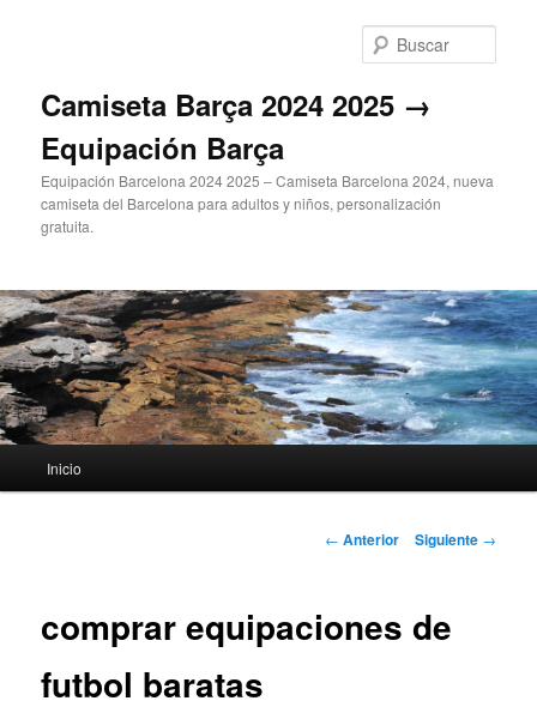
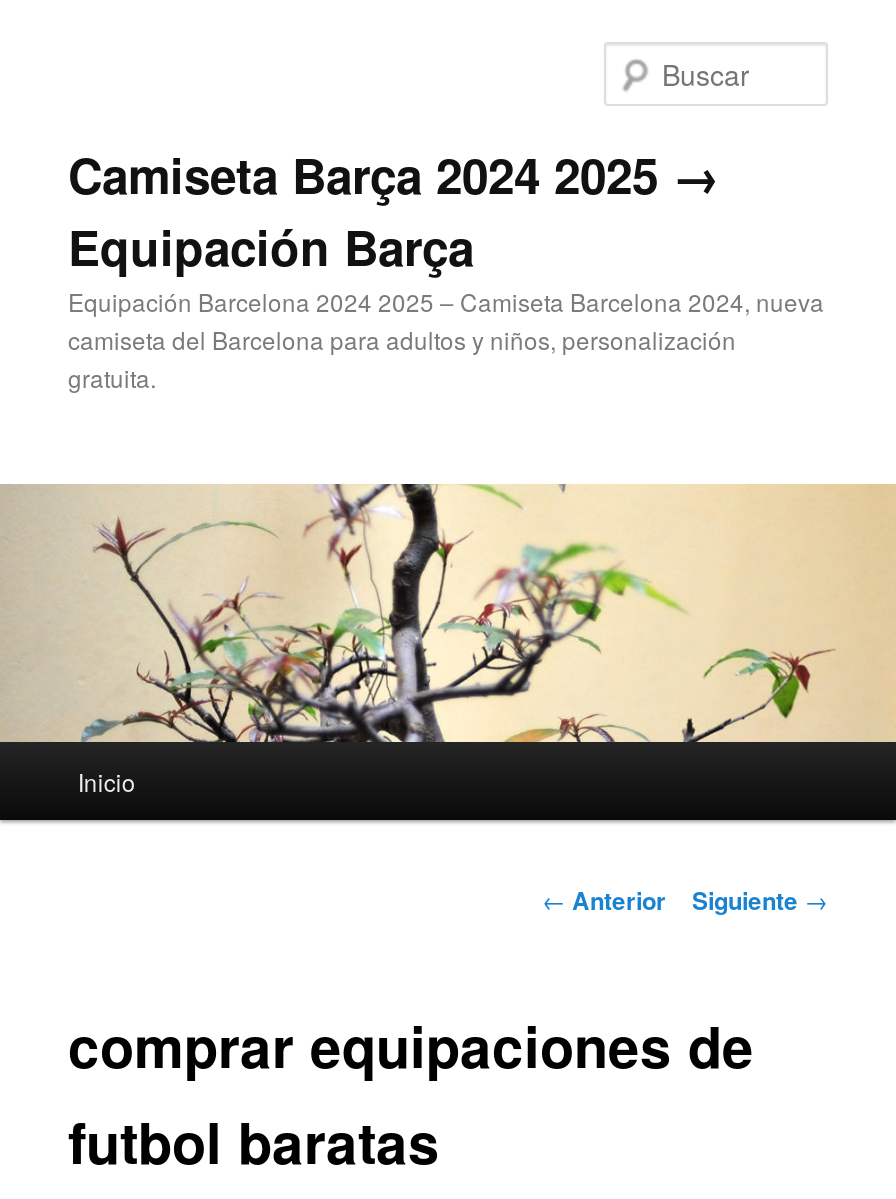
[4,289,533,446] [image] -> [6,482,890,744] [image]

